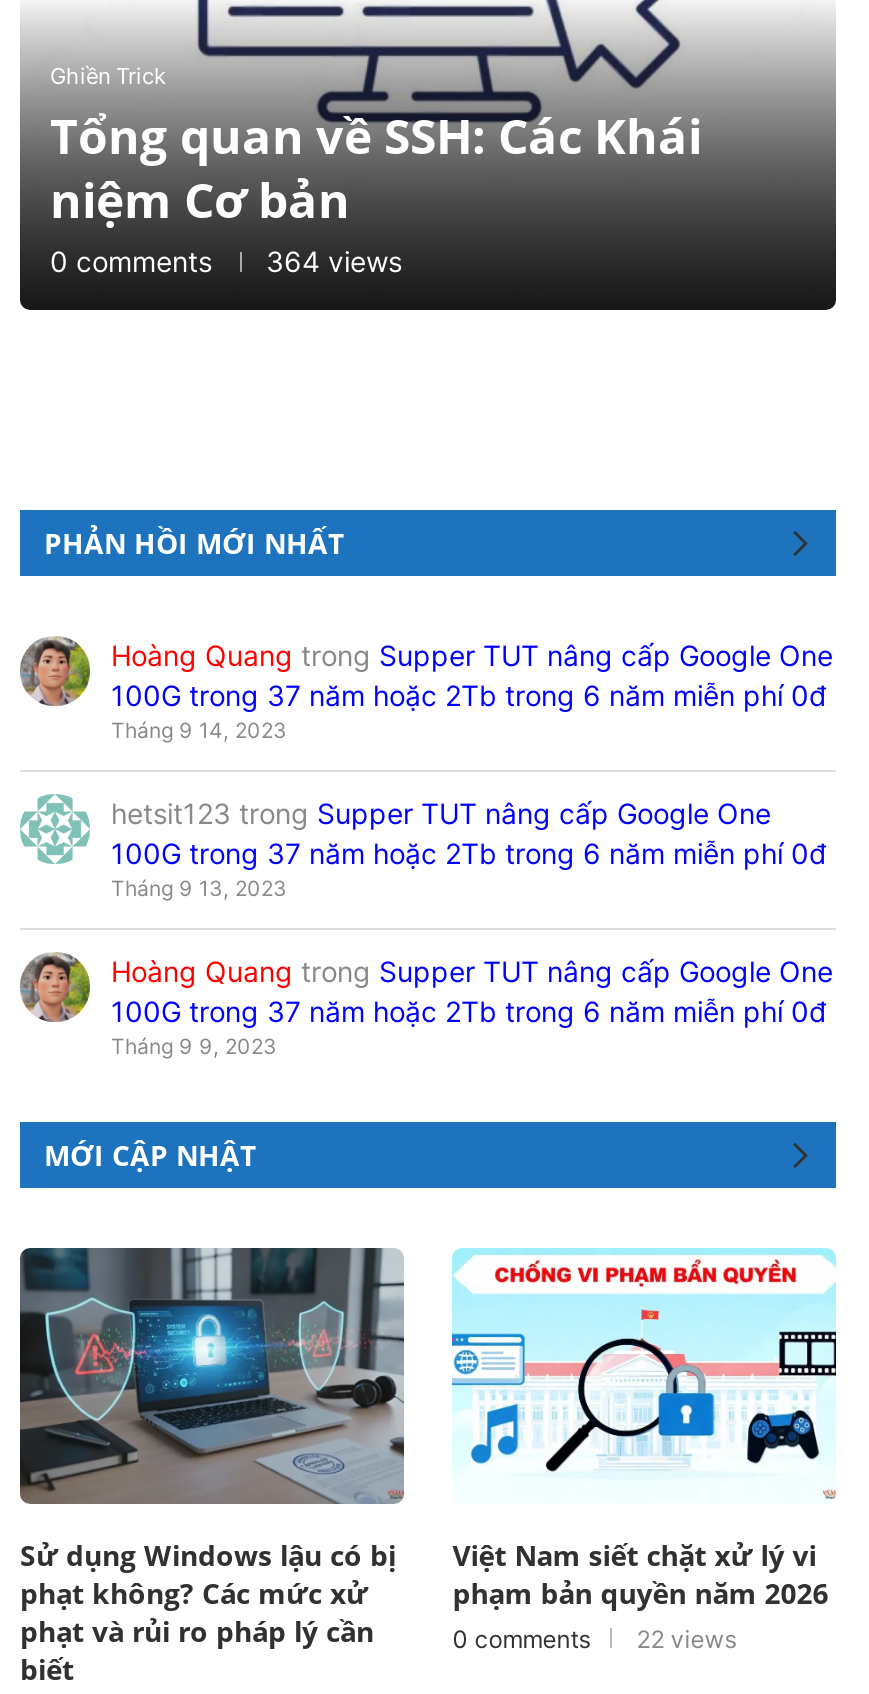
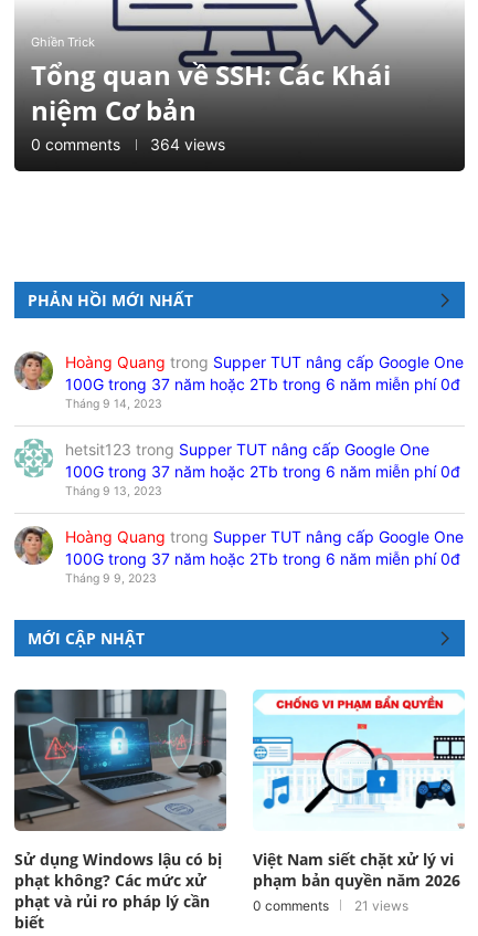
[452,1624,736,1654] 0 comments 22 views -> [253,897,409,914] 0 comments 21 views

